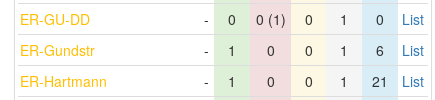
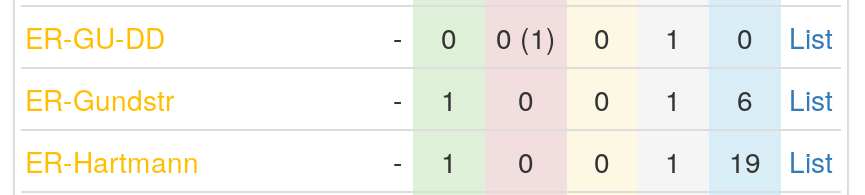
[372,71,388,91] 21 -> [729,141,761,181] 19

